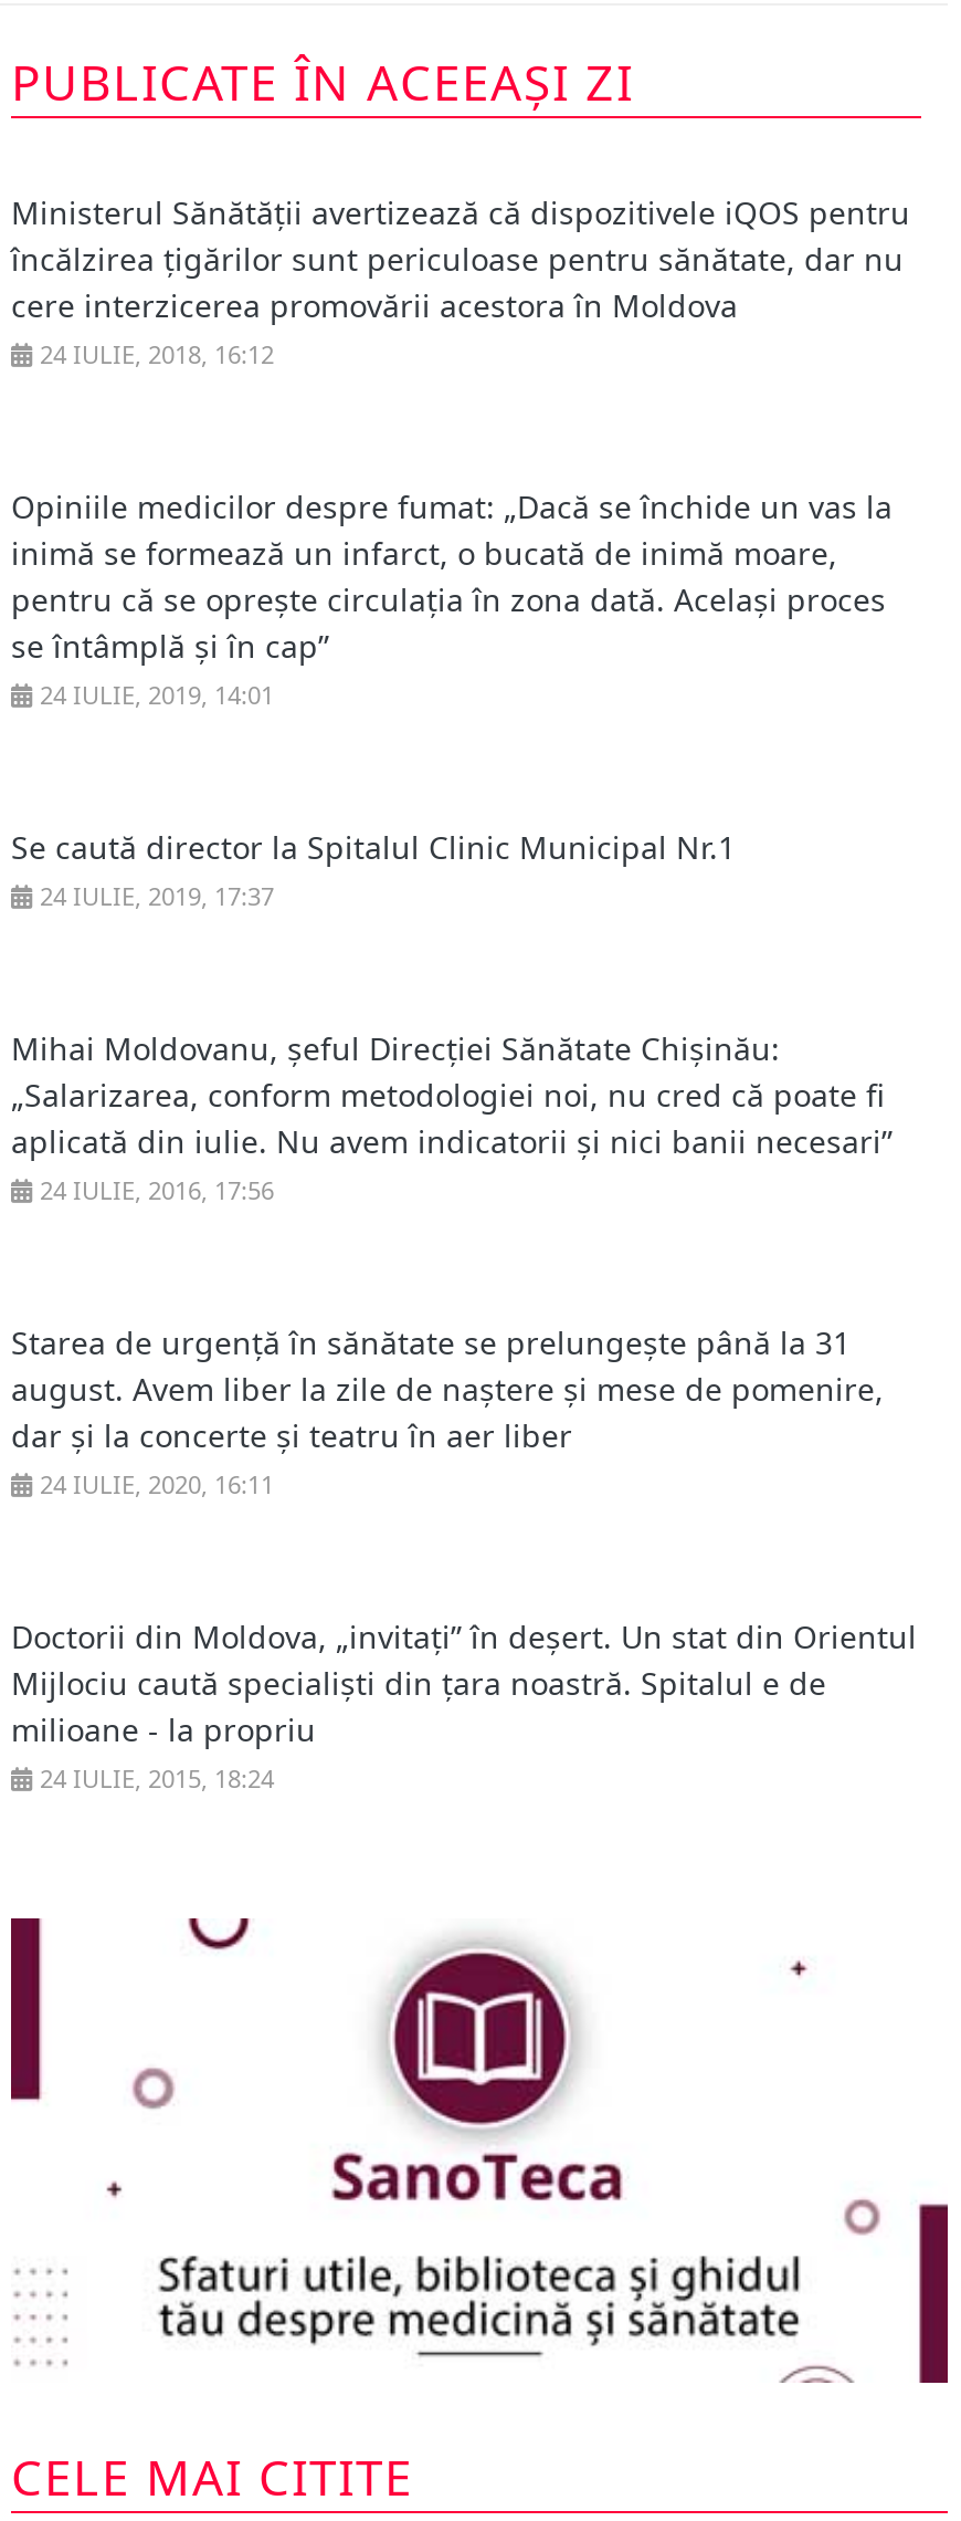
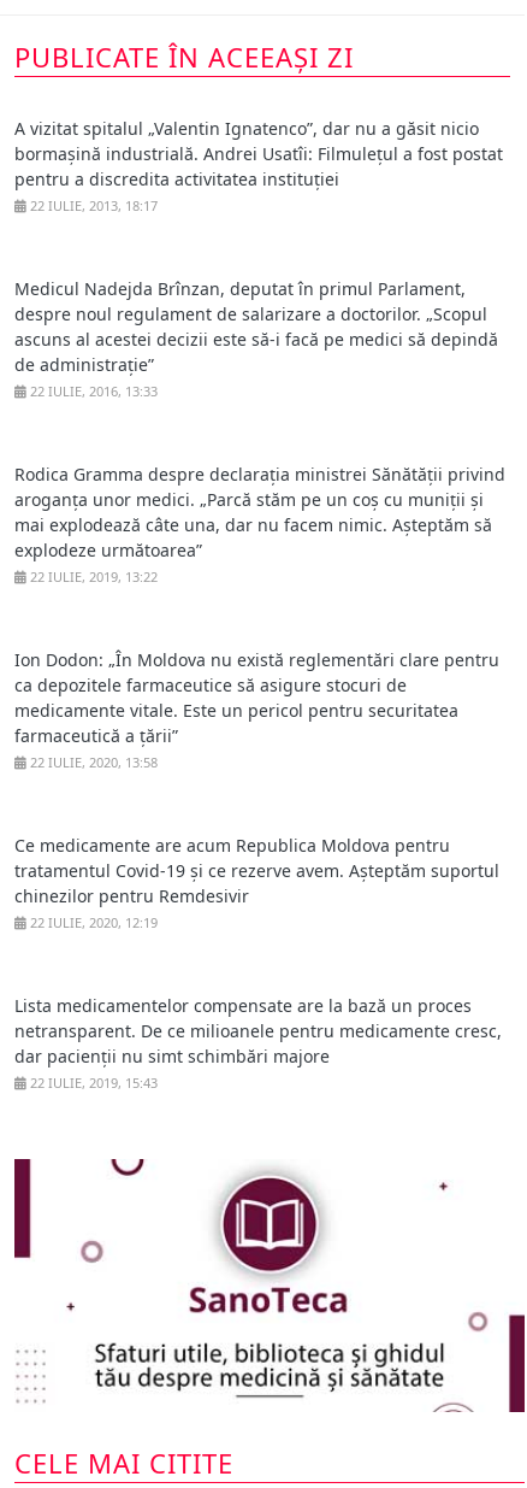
[11,191,910,370] Ministerul Sănătății avertizează că dispozitivele iQOS pentru | încălzirea țigărilor sunt periculoase pentru sănătate, dar nu | cere interzicerea promovării acestora în Moldova | 24 IULIE, 2018, 16:12 -> [14,117,503,214] A vizitat spitalul „Valentin Ignatenco”, dar nu a găsit nicio | bormașină industrială. Andrei Usatîi: Filmulețul a fost postat | pentru a discredita activitatea instituției | 22 IULIE, 2013, 18:17
[11,485,893,711] Opiniile medicilor despre fumat: „Dacă se închide un vas la | inimă se formează un infarct, o bucată de inimă moare, | pentru că se oprește circulația în zona dată. Același proces | se întâmplă și în cap” | 24 IULIE, 2019, 14:01 -> [14,277,498,400] Medicul Nadejda Brînzan, deputat în primul Parlament, | despre noul regulament de salarizare a doctorilor. „Scopul | ascuns al acestei decizii este să-i facă pe medici să depindă | de administrație” | 22 IULIE, 2016, 13:33
[11,826,736,912] Se caută director la Spitalul Clinic Municipal Nr.1 | 24 IULIE, 2019, 17:37 -> [14,462,505,585] Rodica Gramma despre declarația ministrei Sănătății privind | aroganța unor medici. „Parcă stăm pe un coș cu muniții și | mai explodează câte una, dar nu facem nimic. Așteptăm să | explodeze următoarea” | 22 IULIE, 2019, 13:22
[11,1027,893,1206] Mihai Moldovanu, șeful Direcției Sănătate Chișinău: | „Salarizarea, conform metodologiei noi, nu cred că poate fi | aplicată din iulie. Nu avem indicatorii și nici banii necesari” | 24 IULIE, 2016, 17:56 -> [14,648,499,771] Ion Dodon: „În Moldova nu există reglementări clare pentru | ca depozitele farmaceutice să asigure stocuri de | medicamente vitale. Este un pericol pentru securitatea | farmaceutică a țării” | 22 IULIE, 2020, 13:58
[11,1321,884,1500] Starea de urgență în sănătate se prelungește până la 31 | august. Avem liber la zile de naștere și mese de pomenire, | dar și la concerte și teatru în aer liber | 24 IULIE, 2020, 16:11 -> [14,834,499,931] Ce medicamente are acum Republica Moldova pentru | tratamentul Covid-19 și ce rezerve avem. Așteptăm suportul | chinezilor pentru Remdesivir | 22 IULIE, 2020, 12:19
[11,1615,917,1794] Doctorii din Moldova, „invitați” în deșert. Un stat din Orientul | Mijlociu caută specialiști din țara noastră. Spitalul e de | milioane - la propriu | 24 IULIE, 2015, 18:24 -> [14,994,502,1091] Lista medicamentelor compensate are la bază un proces | netransparent. De ce milioanele pentru medicamente cresc, | dar pacienții nu simt schimbări majore | 22 IULIE, 2019, 15:43

